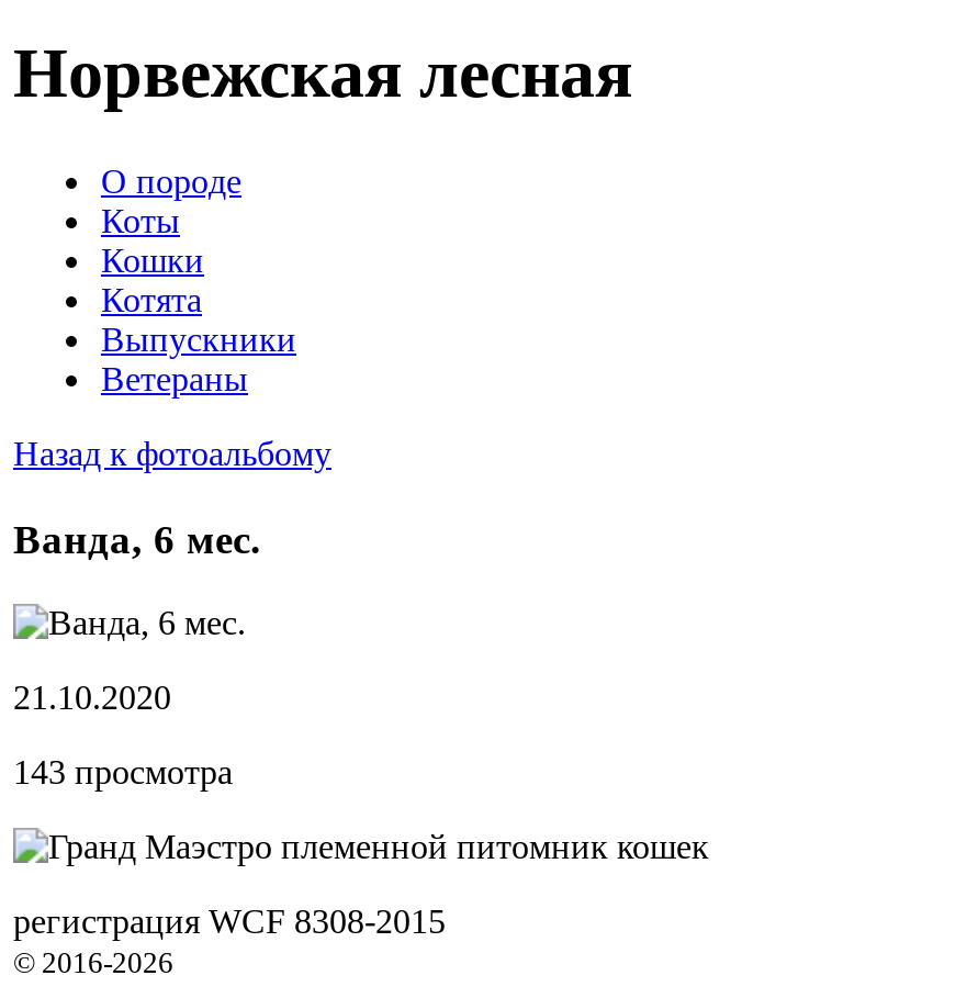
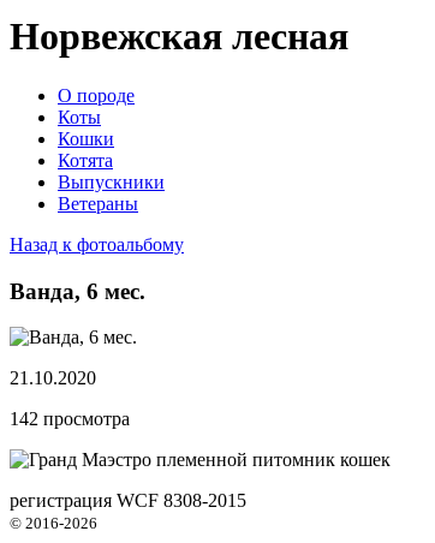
[13,754,233,791] 143 просмотра -> [10,409,130,429] 142 просмотра

